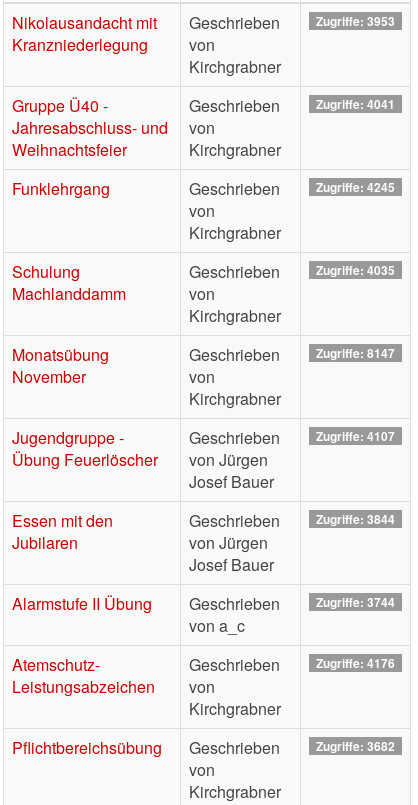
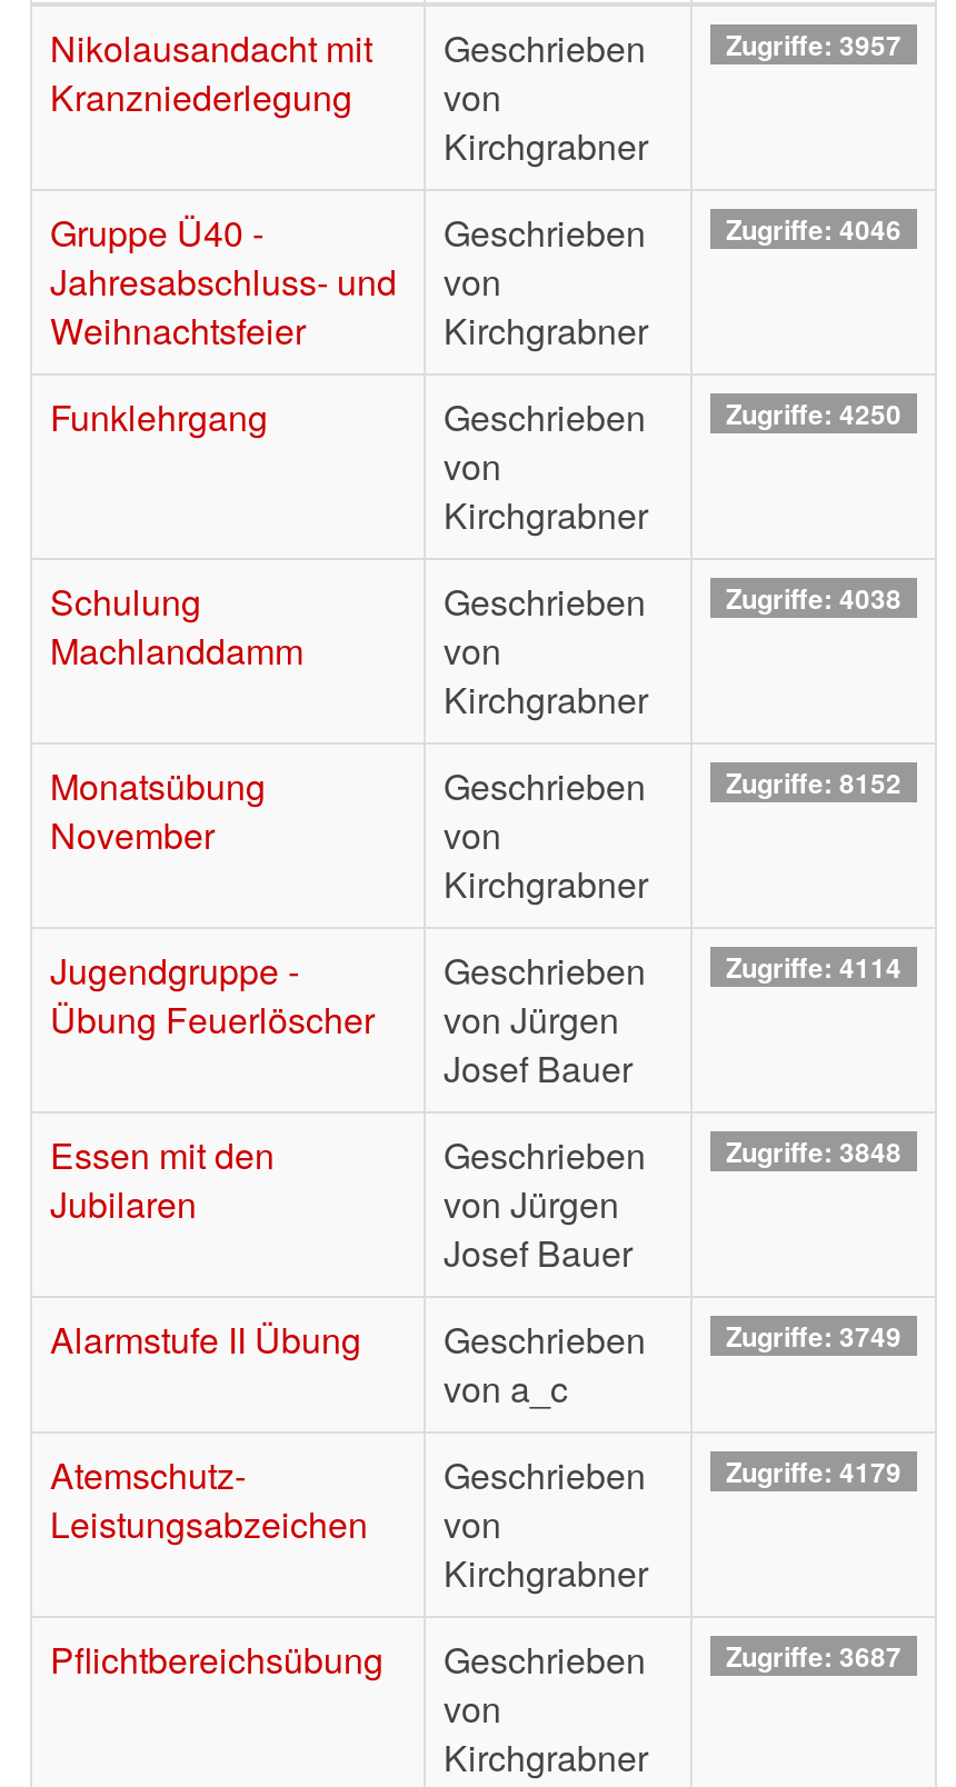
[12,11,395,34] Nikolausandacht mit Geschrieben Zugriffe: 3953 -> [50,22,902,73] Nikolausandacht mit Geschrieben Zugriffe: 3957
[189,94,395,117] Geschrieben Zugriffe: 4041 -> [444,207,902,258] Geschrieben Zugriffe: 4046
[189,177,395,200] Geschrieben Zugriffe: 4245 -> [444,391,902,442] Geschrieben Zugriffe: 4250
[189,260,395,283] Geschrieben Zugriffe: 4035 -> [444,576,902,627] Geschrieben Zugriffe: 4038
[189,343,395,366] Geschrieben Zugriffe: 8147 -> [444,760,902,811] Geschrieben Zugriffe: 8152
[189,426,395,449] Geschrieben Zugriffe: 4107 -> [444,945,902,996] Geschrieben Zugriffe: 4114
[189,509,395,532] Geschrieben Zugriffe: 3844 -> [444,1129,902,1180] Geschrieben Zugriffe: 3848
[12,592,395,615] Alarmstufe II Übung Geschrieben Zugriffe: 3744 -> [50,1314,902,1365] Alarmstufe II Übung Geschrieben Zugriffe: 3749
[189,653,395,676] Geschrieben Zugriffe: 4176 -> [444,1449,902,1500] Geschrieben Zugriffe: 4179
[12,736,395,759] Pflichtbereichsübung Geschrieben Zugriffe: 3682 -> [50,1634,902,1685] Pflichtbereichsübung Geschrieben Zugriffe: 3687

